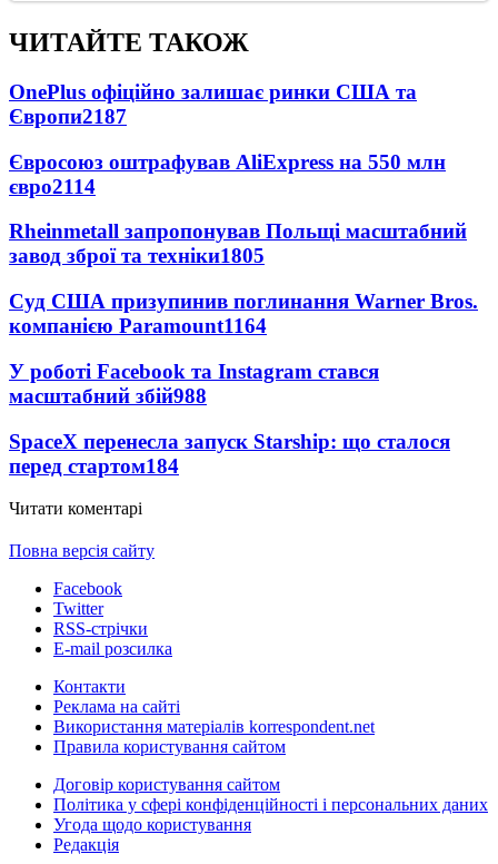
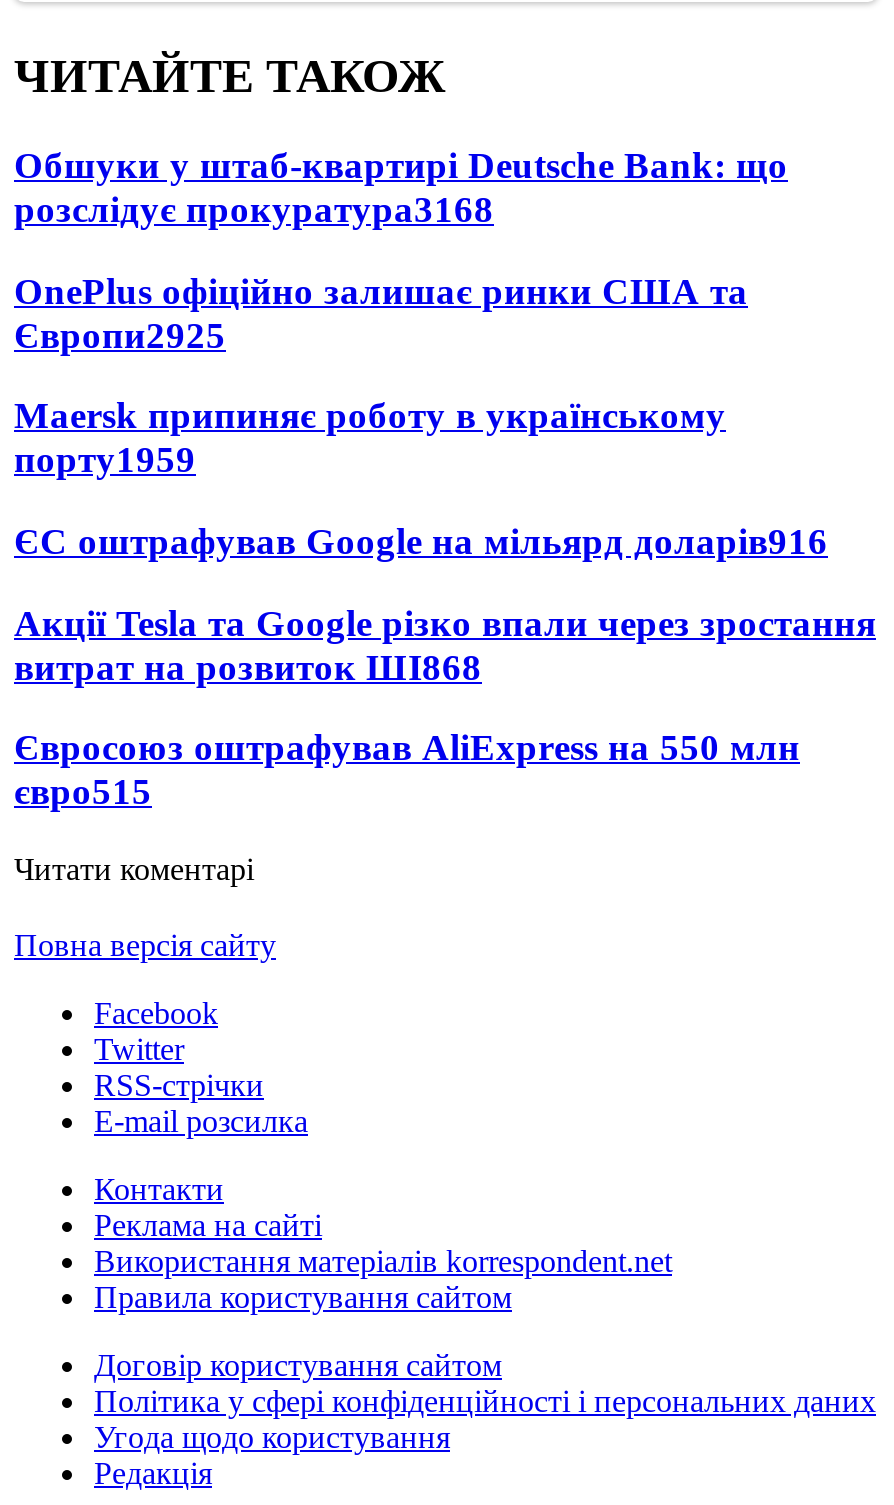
none -> [14,144,788,230] Обшуки у штаб-квартирі Deutsche Bank: що | розслідує прокуратура3168
moved [9,80,417,104] -> [14,269,748,311]: OnePlus офіційно залишає ринки США та
[9,105,127,128] Європи2187 -> [14,313,876,688] Європи2925 | Maersk припиняє роботу в українському | порту1959 | ЄС оштрафував Google на мільярд доларів916 | Акції Tesla та Google різко впали через зростання | витрат на розвиток ШІ868
moved [9,150,446,173] -> [14,727,800,769]: Євросоюз оштрафував AliExpress на 550 млн
[9,174,478,477] євро2114 | Rheinmetall запропонував Польщі масштабний | завод зброї та техніки1805 | Суд США призупинив поглинання Warner Bros. | компанією Paramount1164 | У роботі Facebook та Instagram стався | масштабний збій988 | SpaceX перенесла запуск Starship: що сталося | перед стартом184 -> [14,771,152,813] євро515

